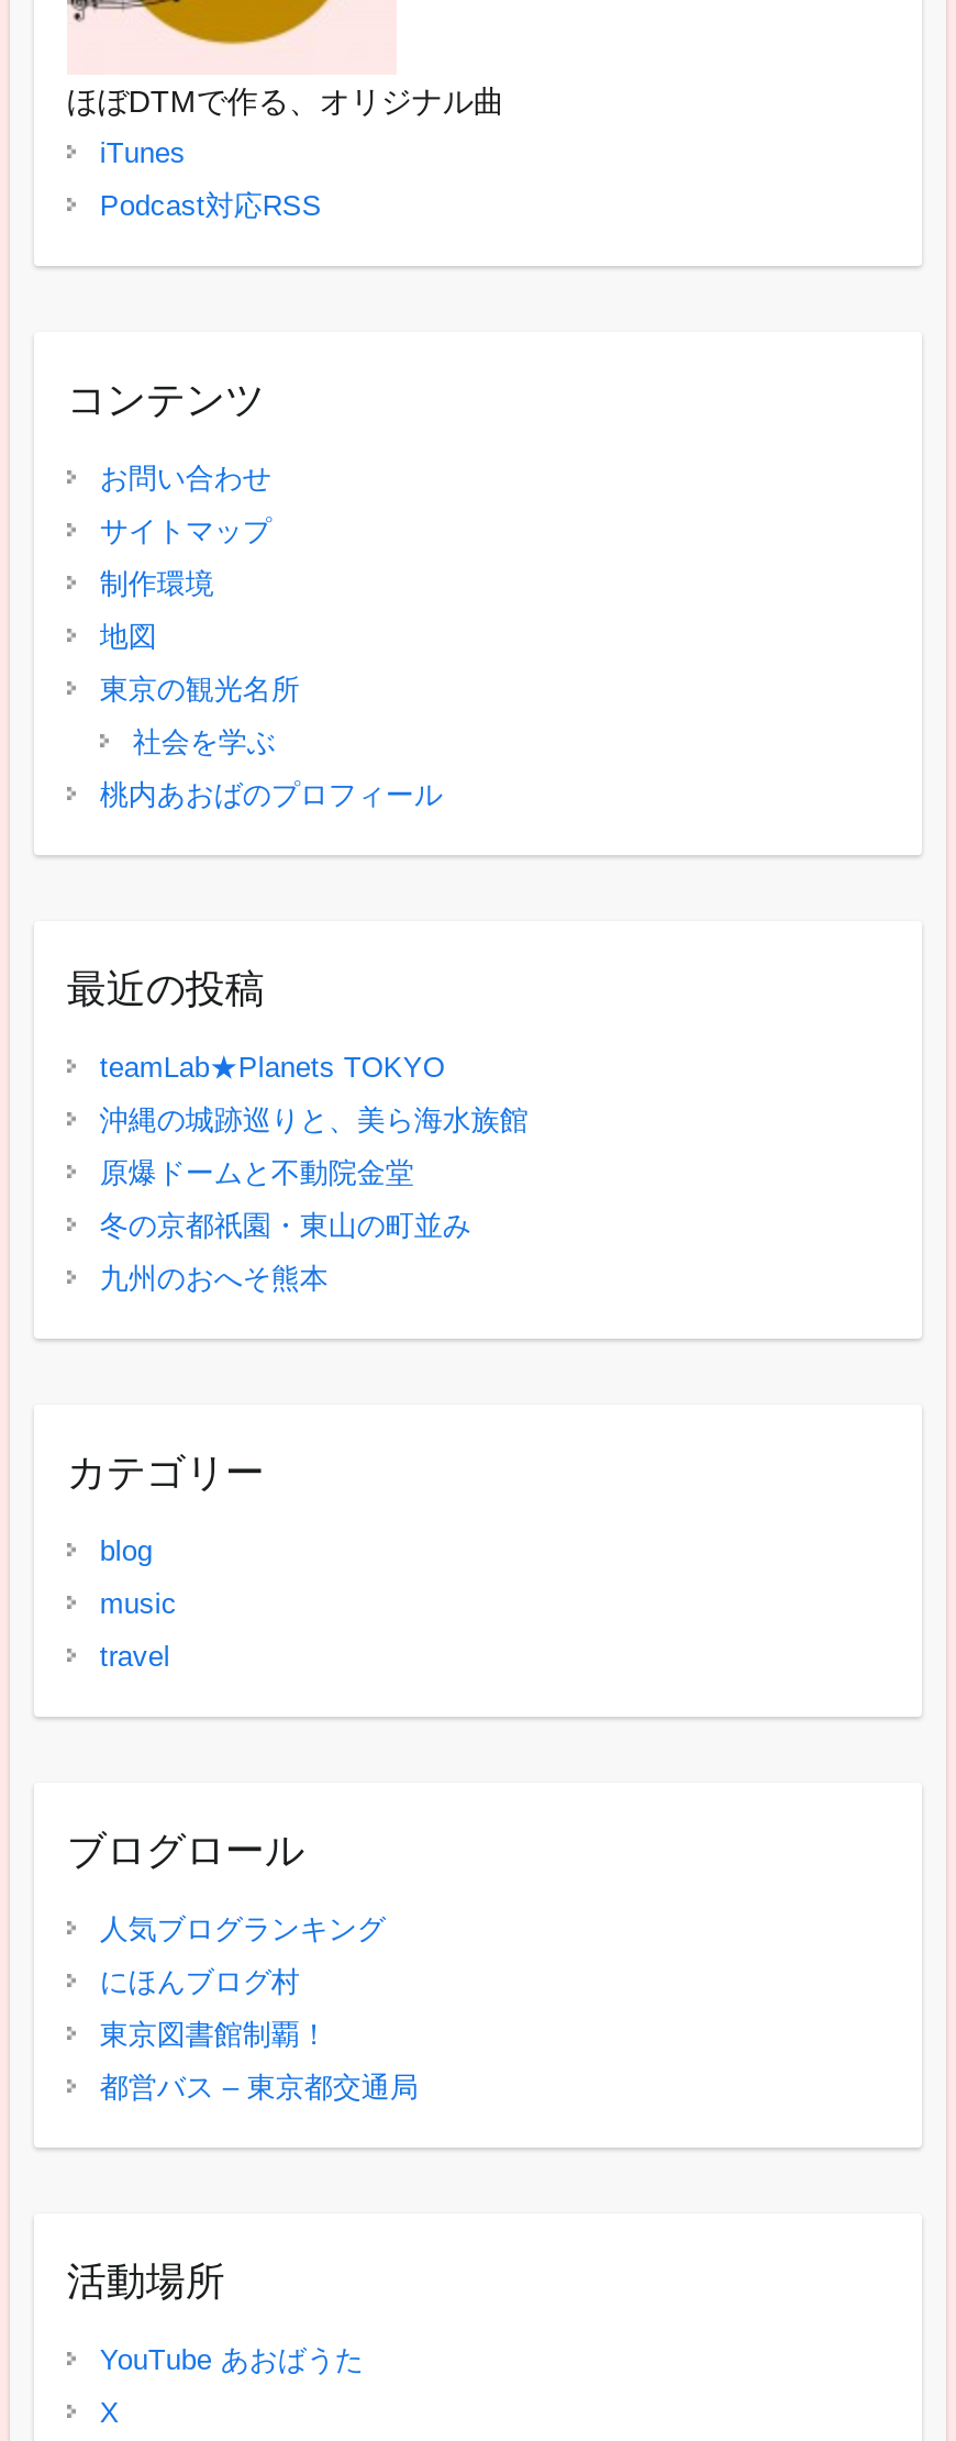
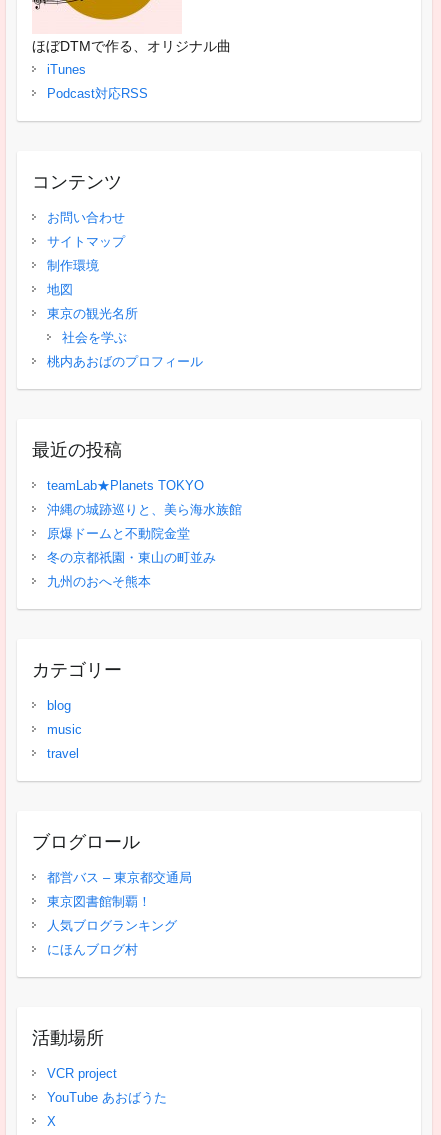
moved [100,1913,385,1999] -> [47,918,177,957]: 人気ブログランキング | にほんブログ村
moved [100,2019,418,2104] -> [47,870,192,909]: 都営バス – 東京都交通局 | 東京図書館制覇！
none -> [47,1066,117,1081] VCR project

